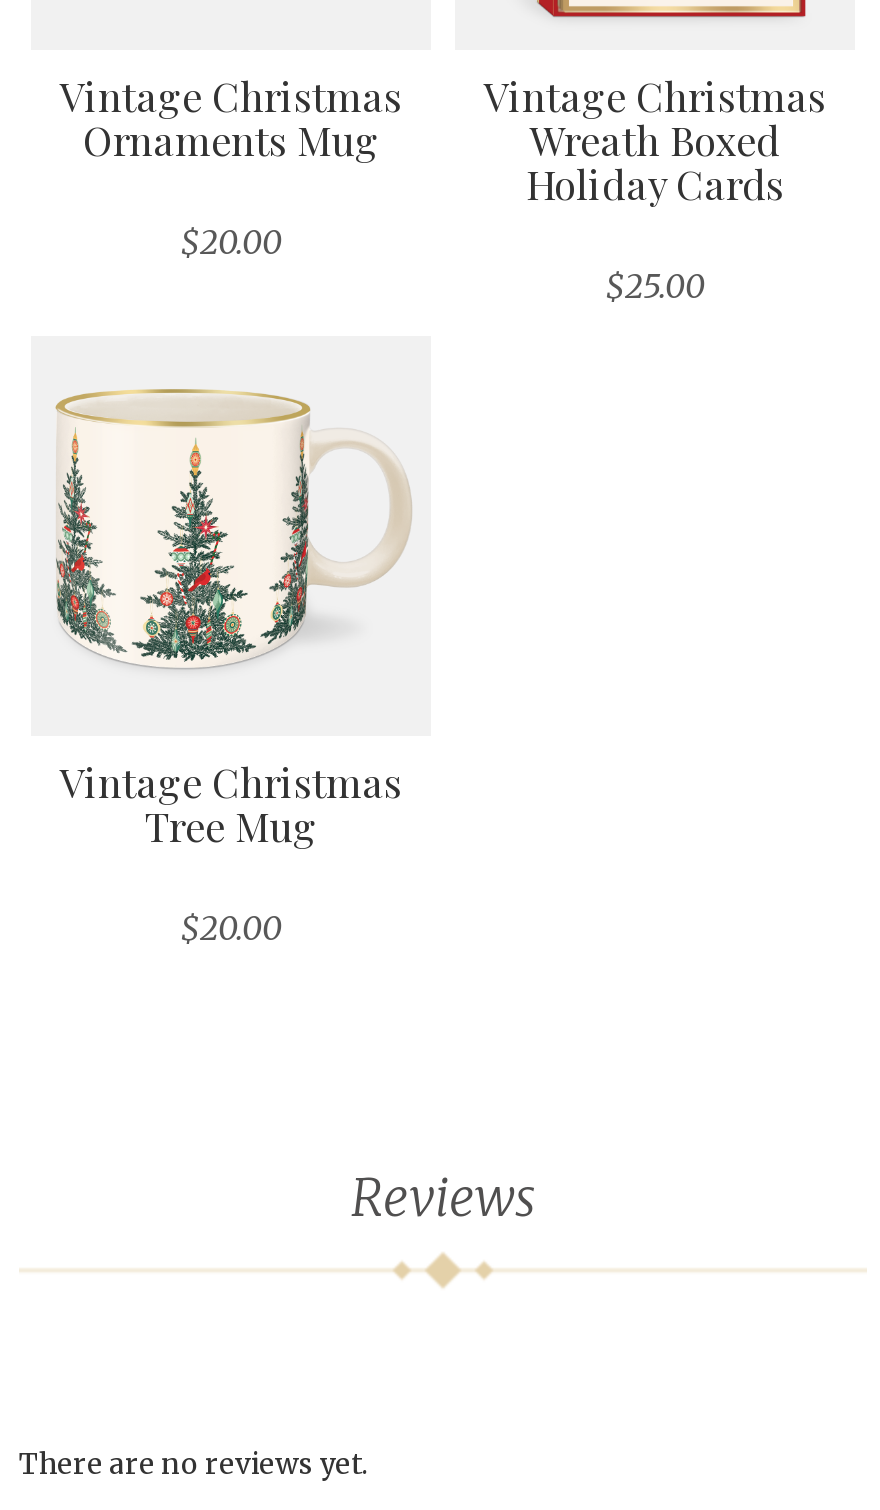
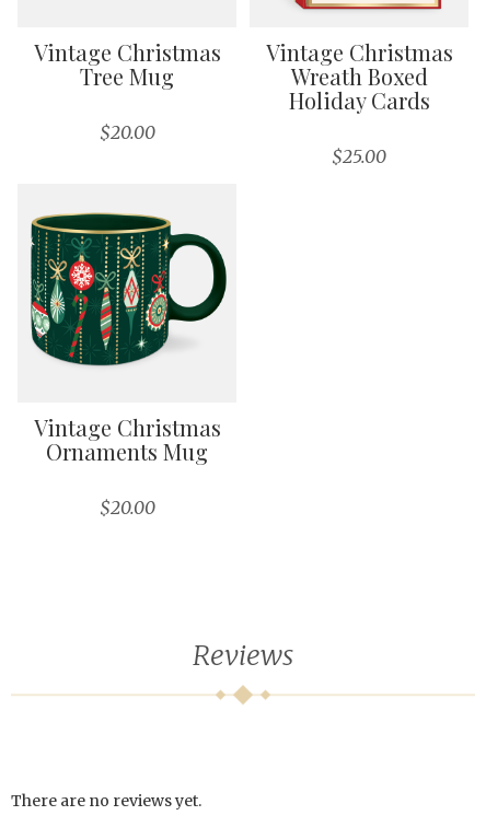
moved [83,111,379,165] -> [46,436,208,465]: Ornaments Mug
[55,390,413,668] [image] -> [30,213,228,366] [image]
moved [145,797,317,851] -> [80,61,174,90]: Tree Mug

